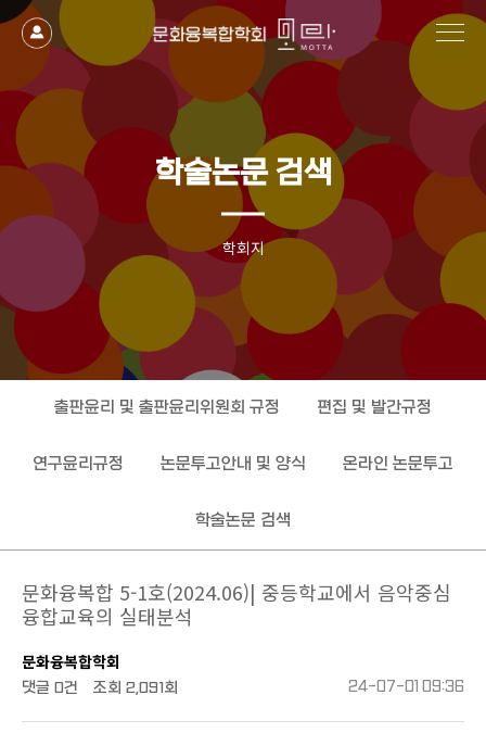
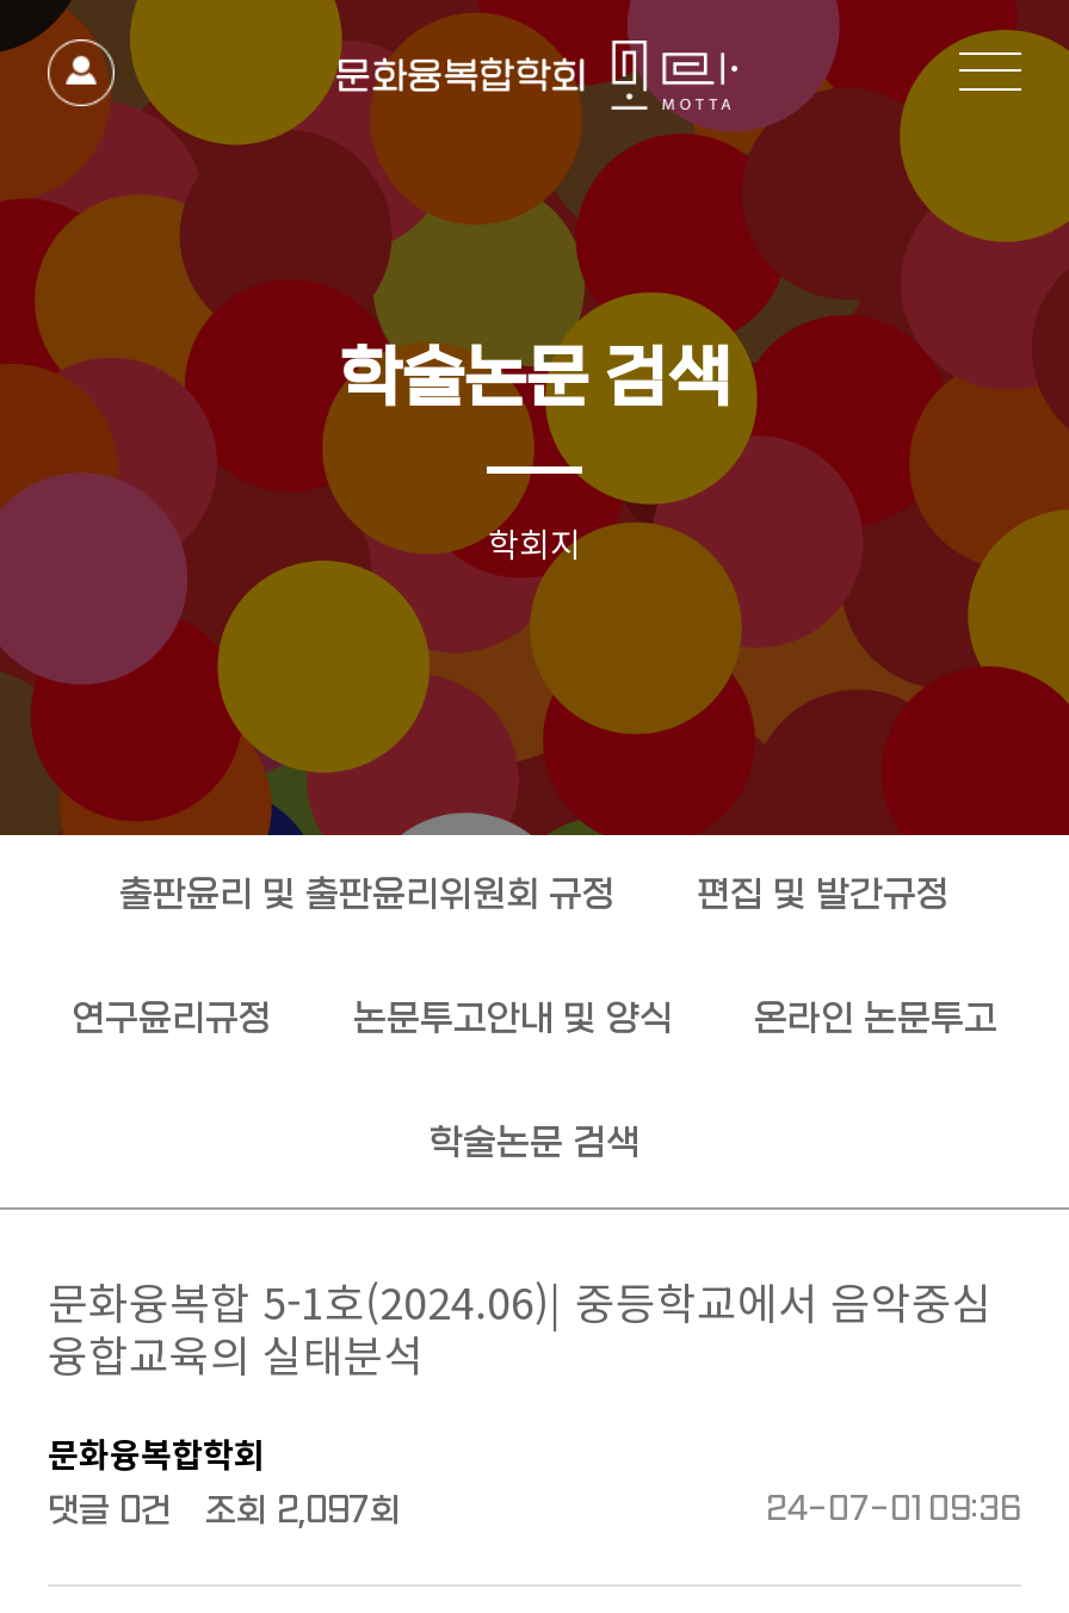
[22,679,178,697] 댓글 0건 조회 2,091회 -> [48,1492,401,1530] 댓글 0건 조회 2,097회

